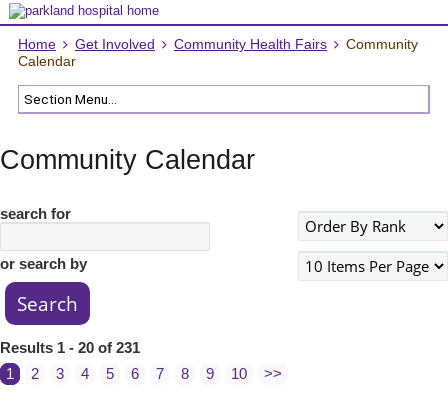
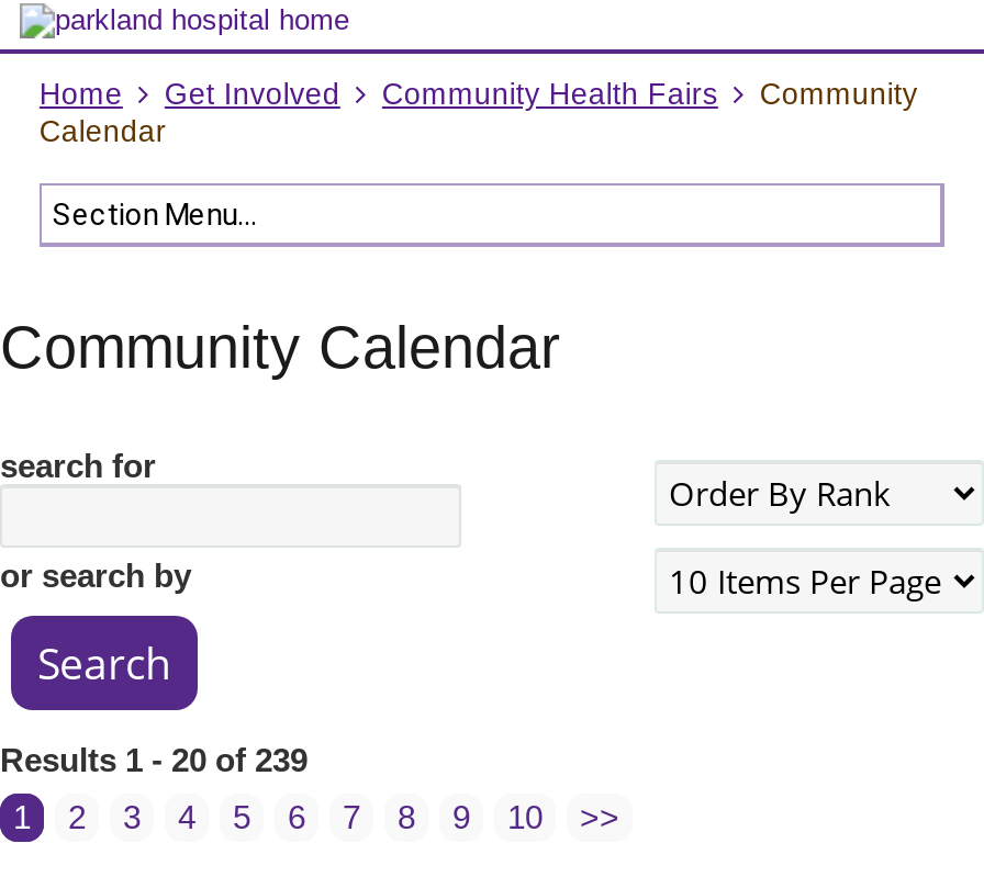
[0,340,140,356] Results 1 - 20 of 231 -> [0,743,307,778] Results 1 - 20 of 239

